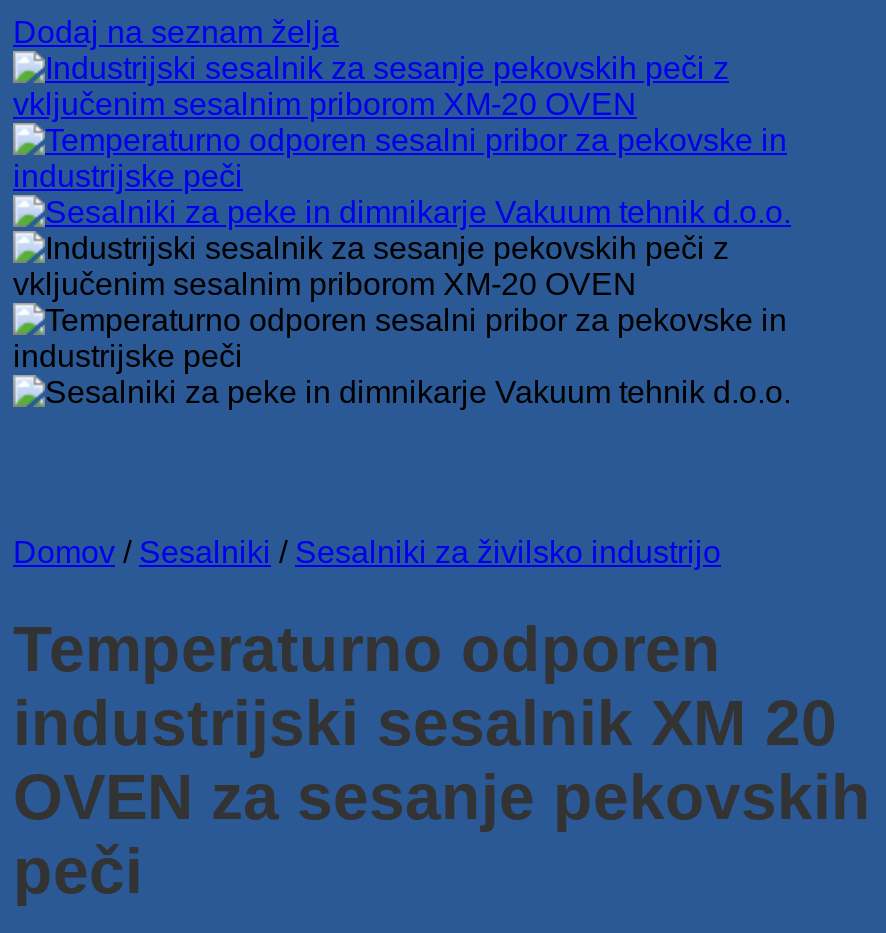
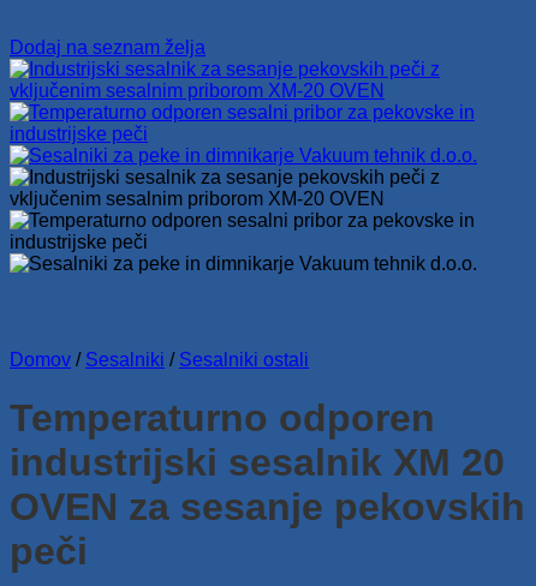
[13,535,721,569] Domov / Sesalniki / Sesalniki za živilsko industrijo -> [10,349,309,370] Domov / Sesalniki / Sesalniki ostali

